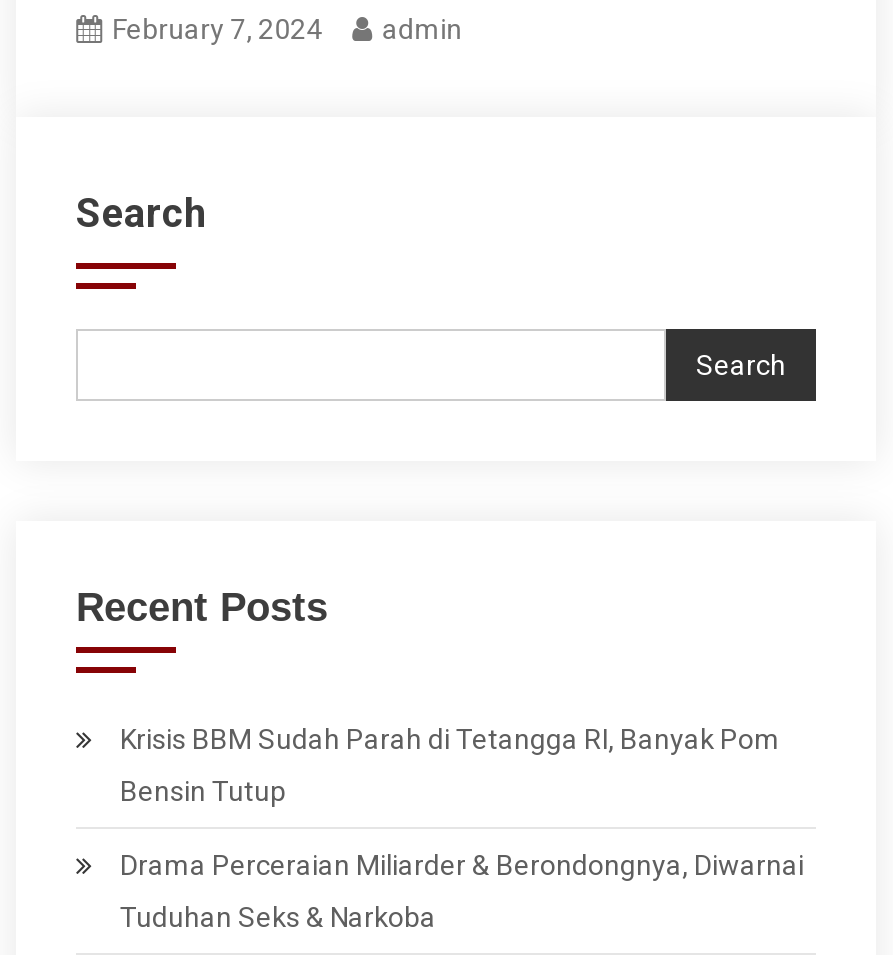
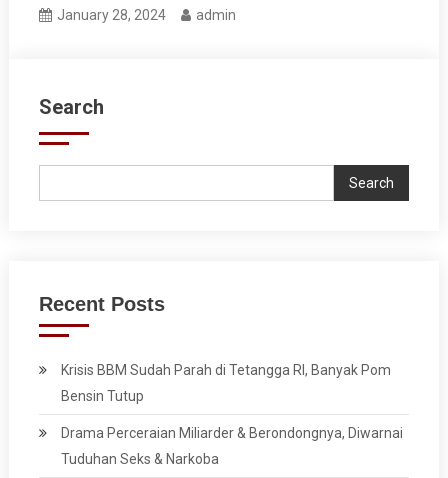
[112,13,462,45] February 7, 2024 admin -> [57,7,236,23] January 28, 2024 admin

